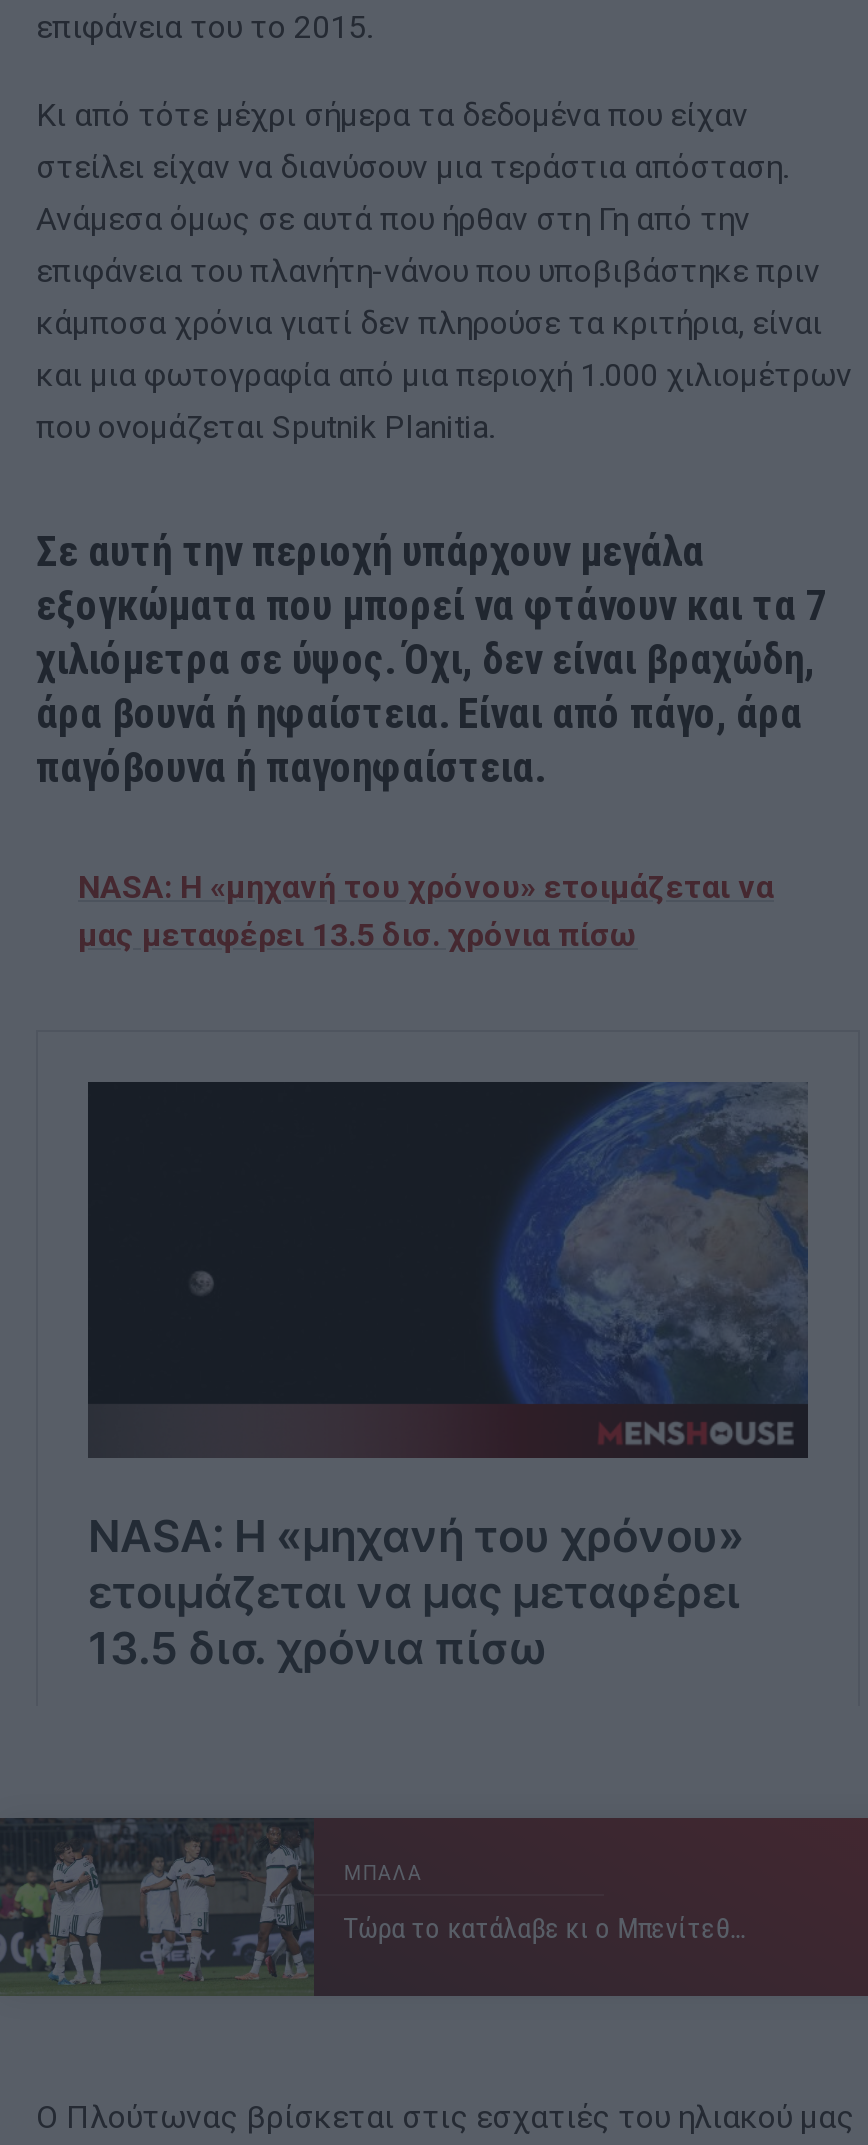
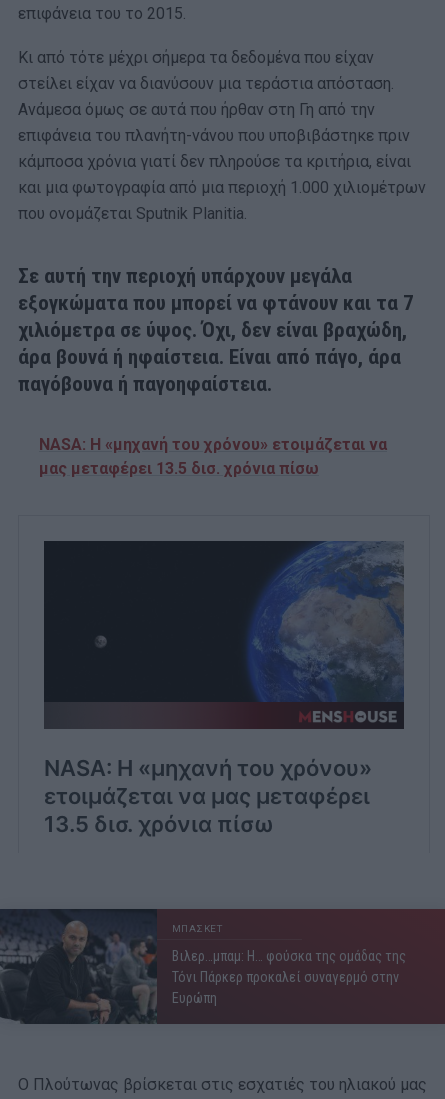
[6,1816,423,1996] [image] | ΜΠΑΛΑ -> [3,910,222,1024] [image] | ΜΠΑΣΚΕΤ
[344,1912,746,1944] Τώρα το κατάλαβε κι ο Μπενίτεθ… -> [172,948,406,1006] Βιλερ…μπαμ: Η… φούσκα της ομάδας της | Τόνι Πάρκερ προκαλεί συναγερμό στην | Ευρώπη

